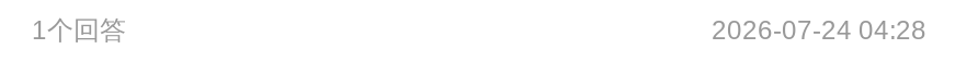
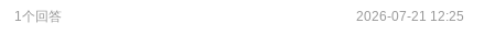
[712,15,926,46] 2026-07-24 04:28 -> [356,9,464,24] 2026-07-21 12:25

